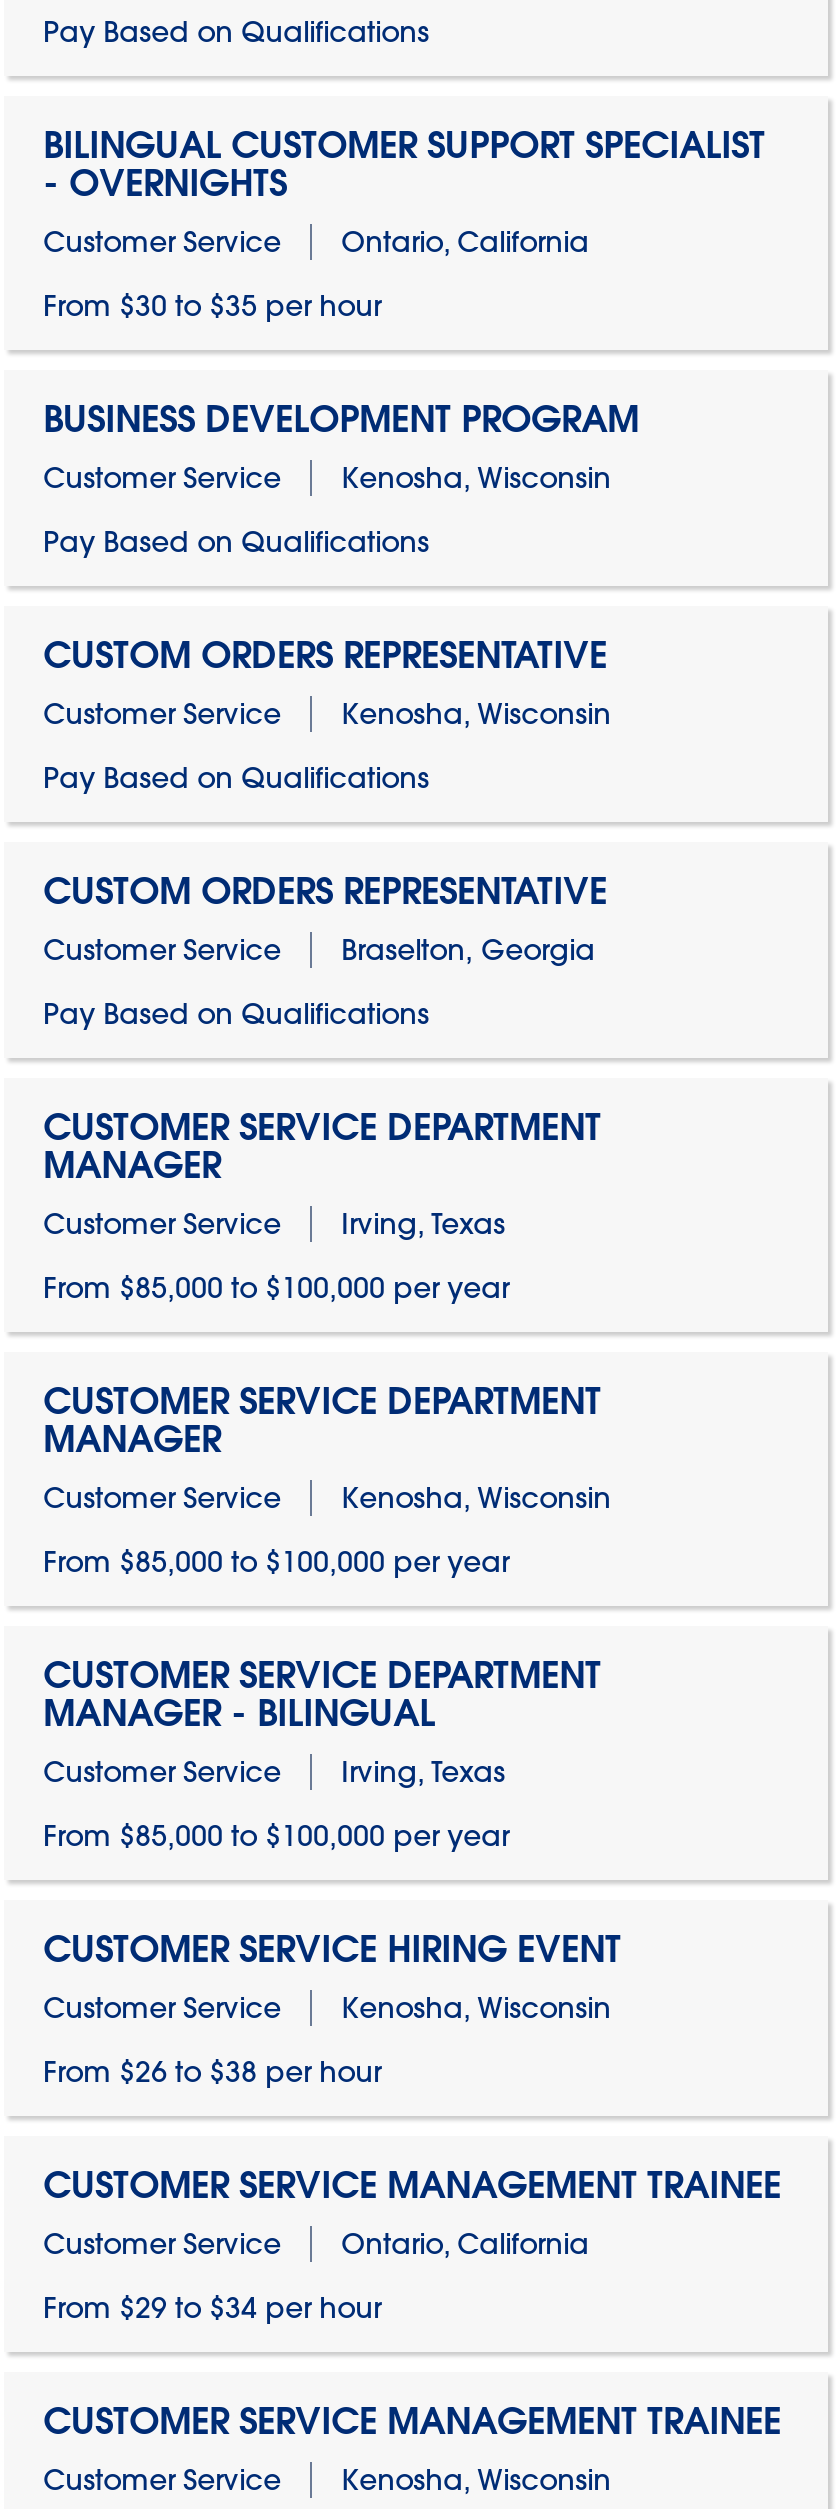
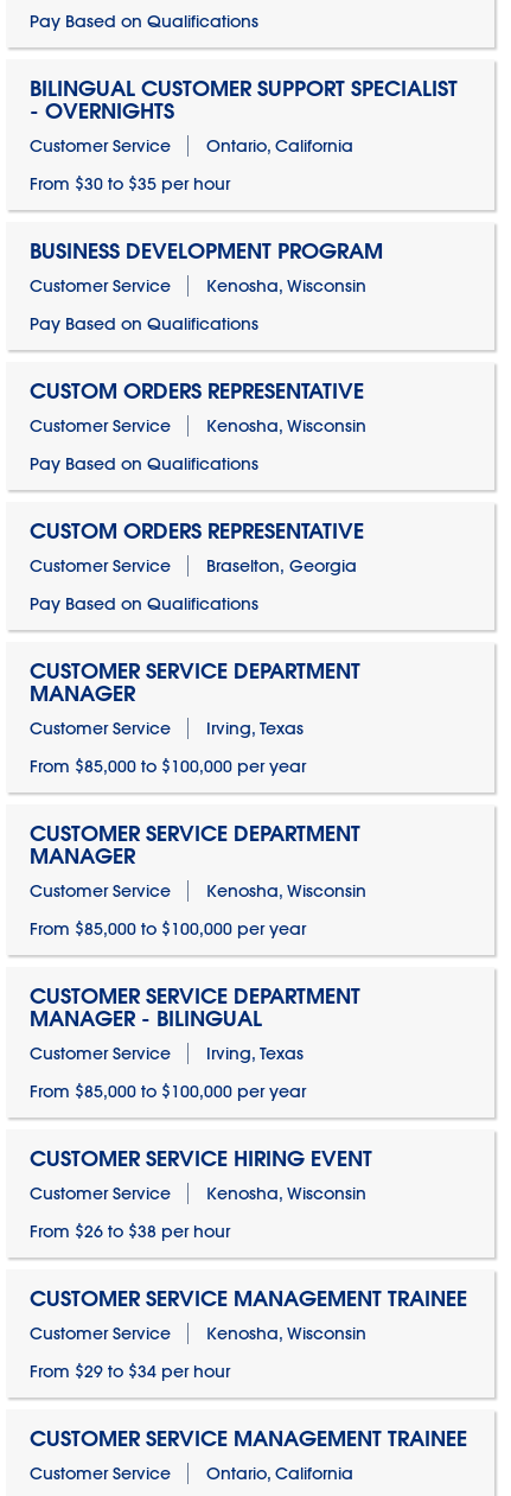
[341,2226,589,2262] Ontario, California -> [206,1323,366,1344] Kenosha, Wisconsin
[341,2462,611,2498] Kenosha, Wisconsin -> [206,1463,353,1484] Ontario, California

